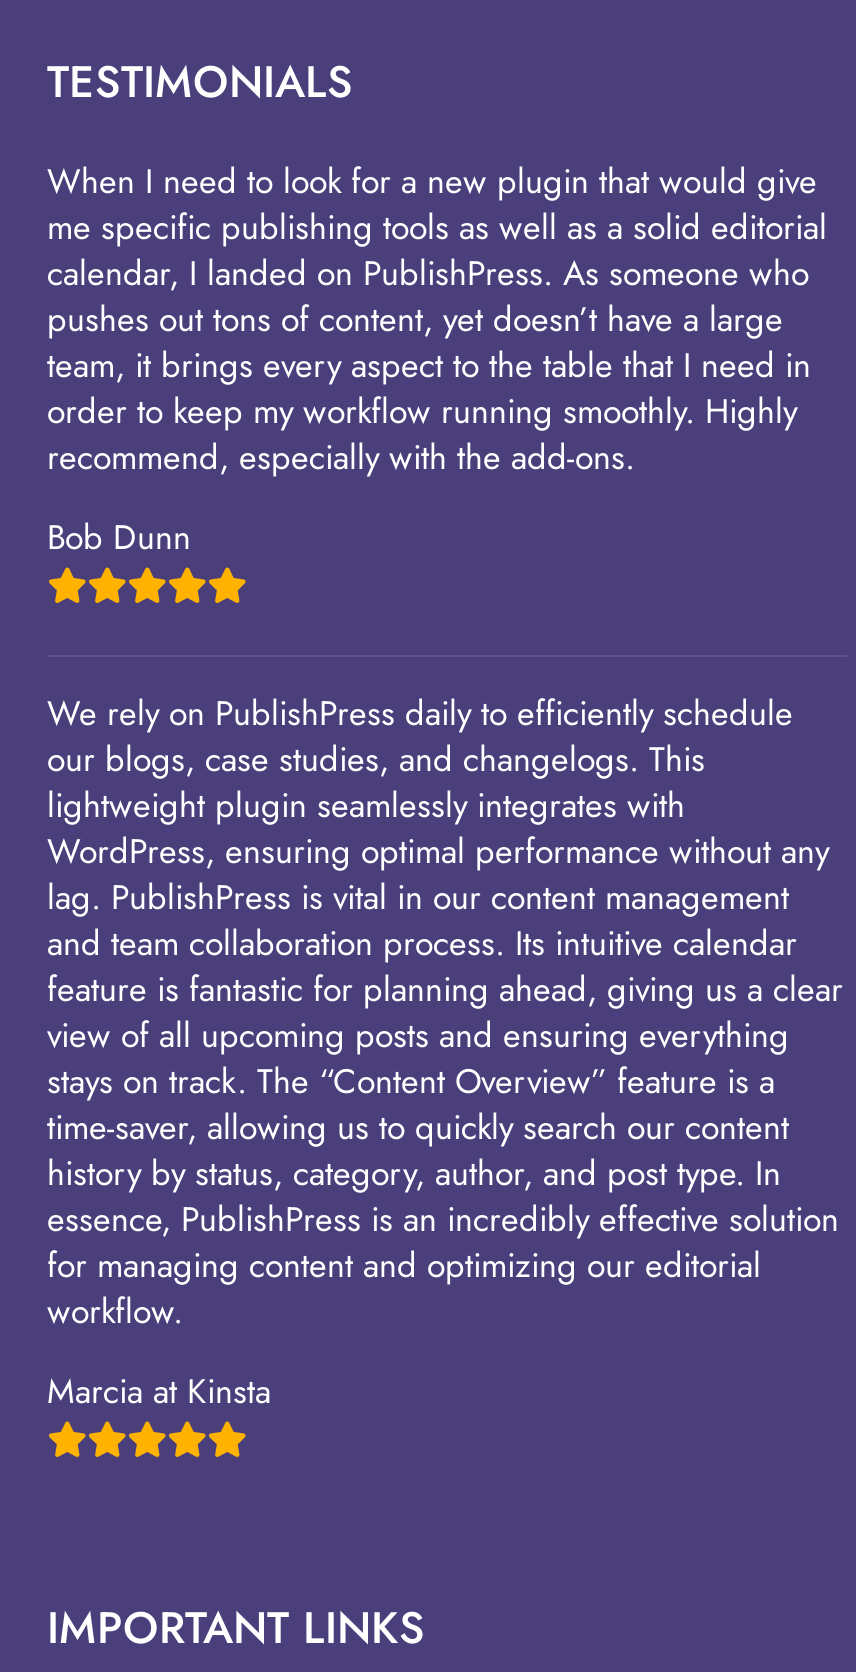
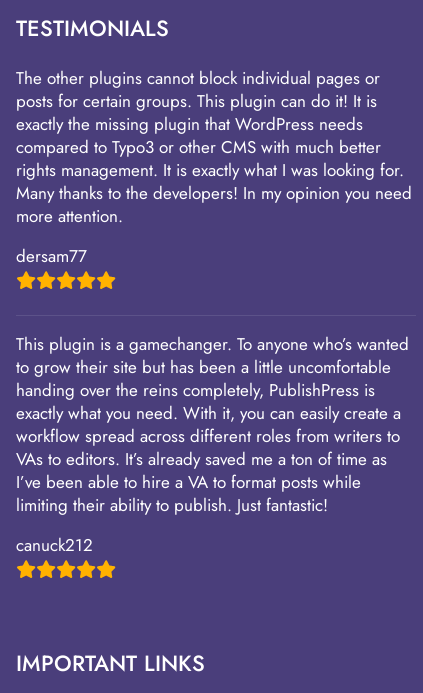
[47,157,827,481] When I need to look for a new plugin that would give | me specific publishing tools as well as a solid editorial | calendar, I landed on PublishPress. As someone who | pushes out tons of content, yet doesn’t have a large | team, it brings every aspect to the table that I need in | order to keep my workflow running smoothly. Highly | recommend, especially with the add-ons. -> [16,66,412,228] The other plugins cannot block individual pages or | posts for certain groups. This plugin can do it! It is | exactly the missing plugin that WordPress needs | compared to Typo3 or other CMS with much better | rights management. It is exactly what I was looking for. | Many thanks to the developers! In my opinion you need | more attention.
[47,513,191,561] Bob Dunn -> [16,244,87,268] dersam77
[47,689,843,1335] We rely on PublishPress daily to efficiently schedule | our blogs, case studies, and changelogs. This | lightweight plugin seamlessly integrates with | WordPress, ensuring optimal performance without any | lag. PublishPress is vital in our content management | and team collaboration process. Its intuitive calendar | feature is fantastic for planning ahead, giving us a clear | view of all upcoming posts and ensuring everything | stays on track. The “Content Overview” feature is a | time-saver, allowing us to quickly search our content | history by status, category, author, and post type. In | essence, PublishPress is an incredibly effective solution | for managing content and optimizing our editorial | workflow. -> [16,332,409,517] This plugin is a gamechanger. To anyone who’s wanted | to grow their site but has been a little uncomfortable | handing over the reins completely, PublishPress is | exactly what you need. With it, you can easily create a | workflow spread across different roles from writers to | VAs to editors. It’s already saved me a ton of time as | I’ve been able to hire a VA to format posts while | limiting their ability to publish. Just fantastic!
[47,1367,271,1415] Marcia at Kinsta -> [16,533,93,557] canuck212

